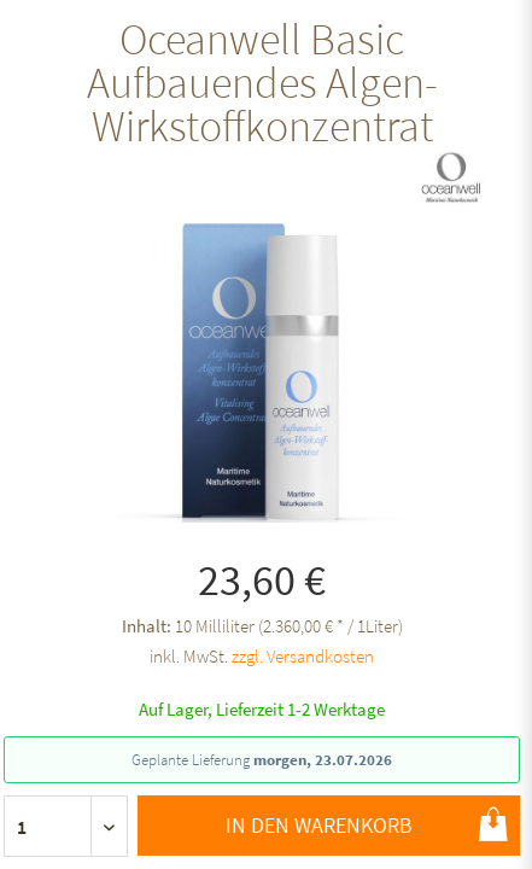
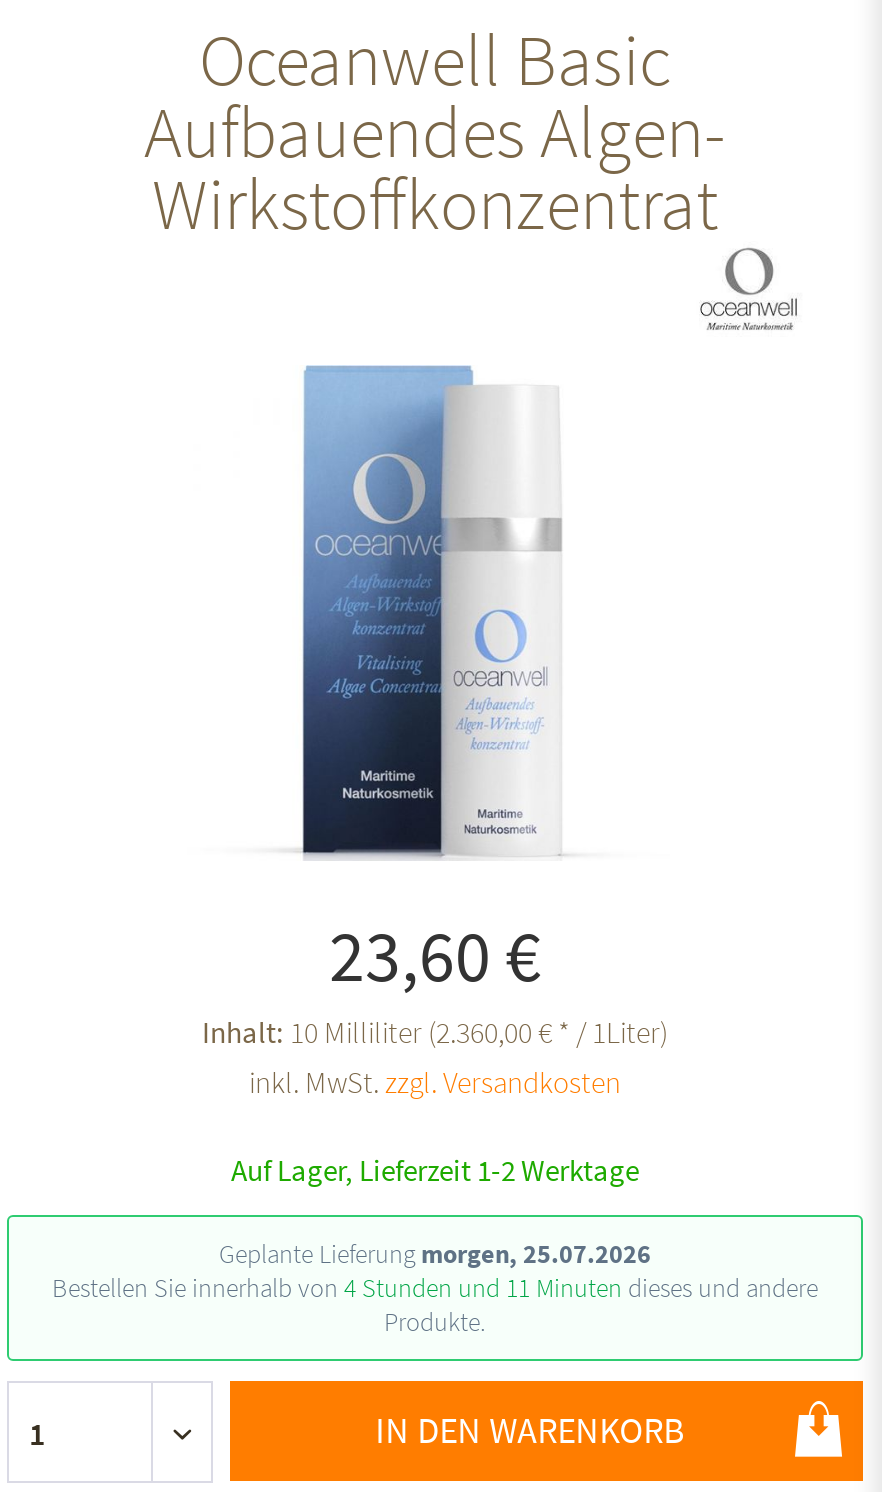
[131,750,392,770] Geplante Lieferung morgen, 23.07.2026 -> [52,1237,818,1339] Geplante Lieferung morgen, 25.07.2026 | Bestellen Sie innerhalb von 4 Stunden und 11 Minuten dieses und andere | Produkte.

